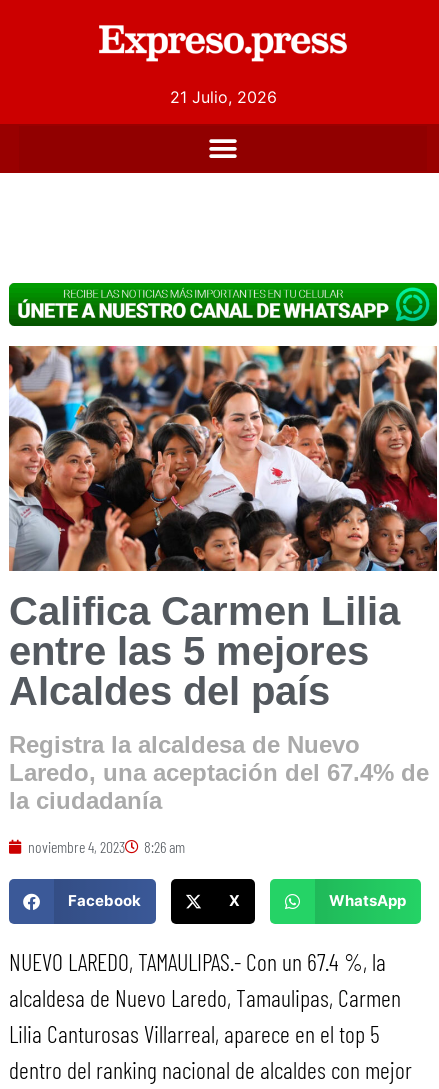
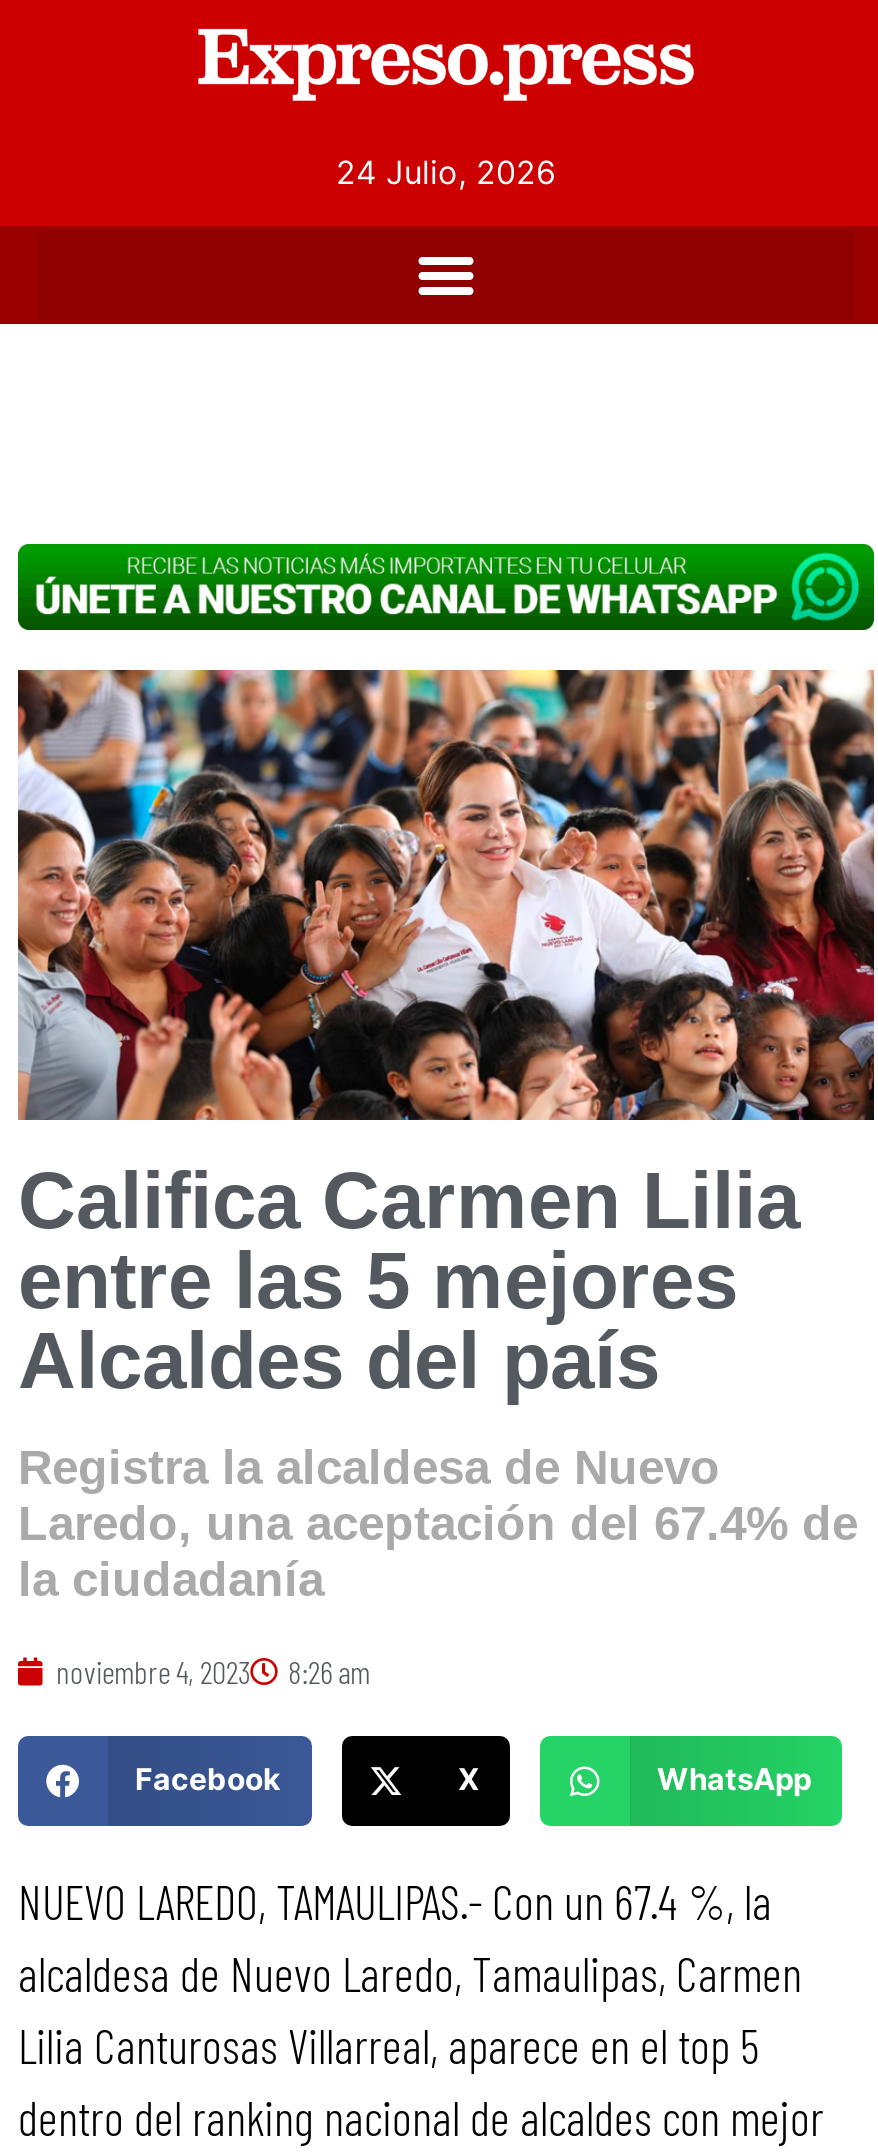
[169,87,276,107] 21 Julio, 2026 -> [336,153,556,193] 24 Julio, 2026

